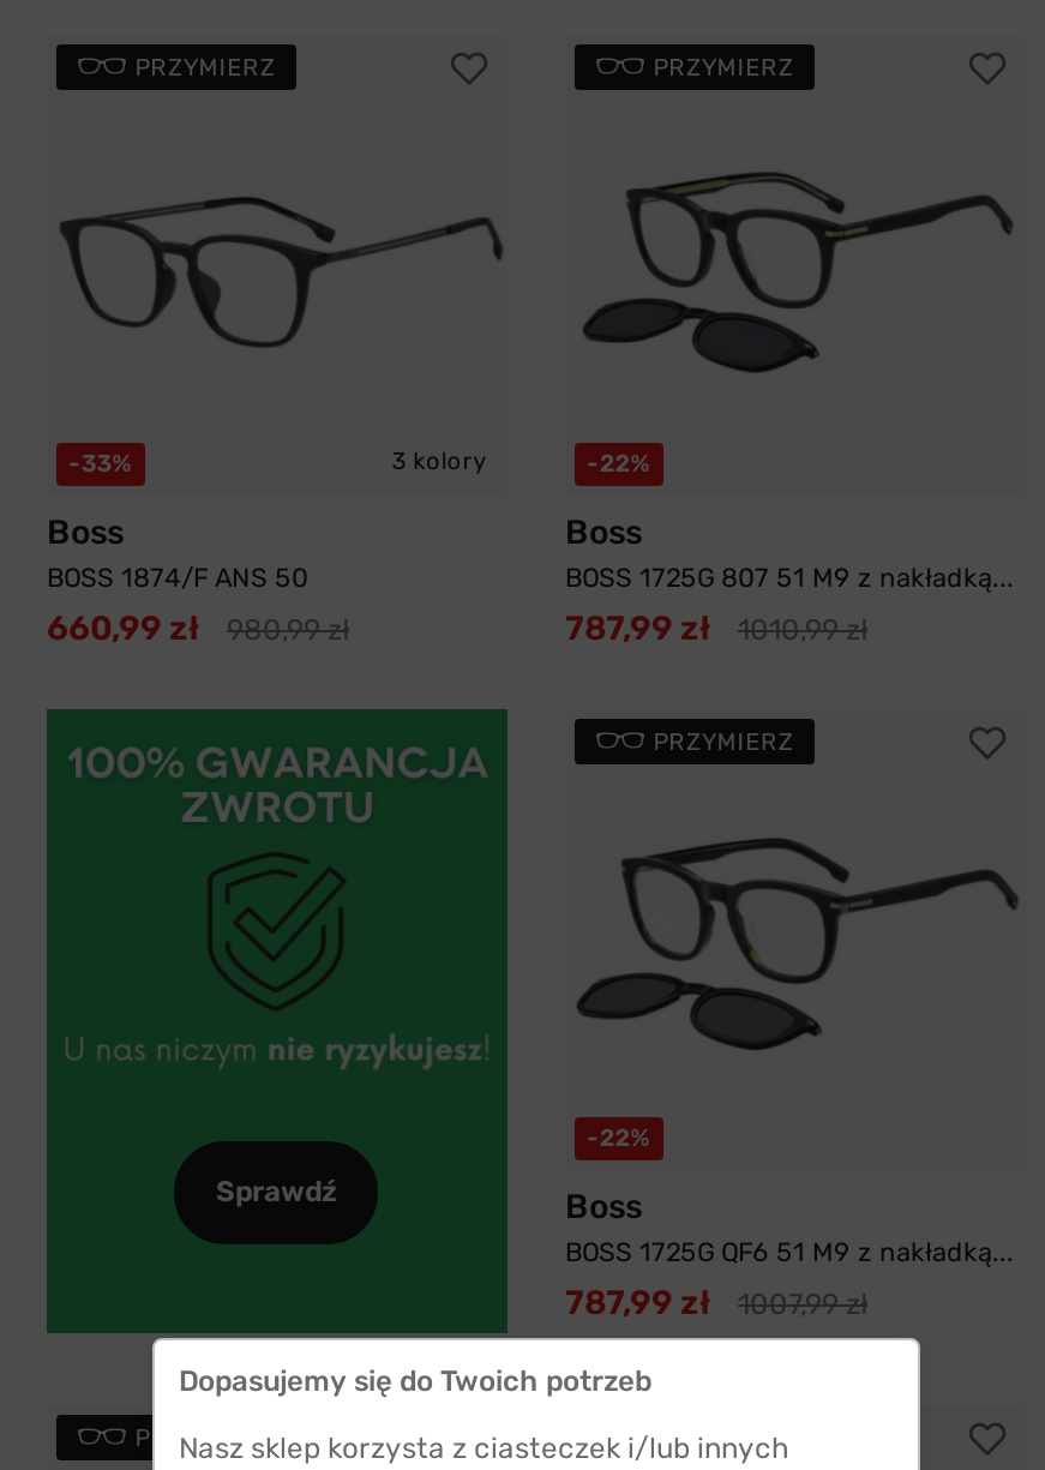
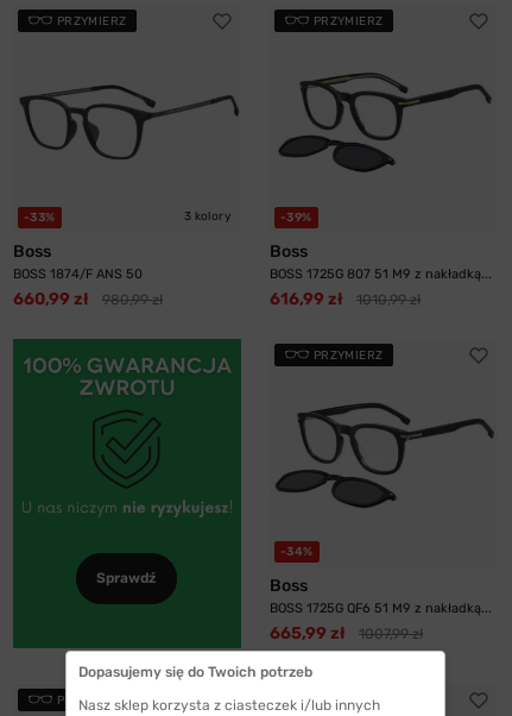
[587,450,651,478] -22% -> [280,210,312,225] -39%
[565,608,711,649] 787,99 zł -> [270,289,343,309] 616,99 zł
[587,1124,651,1153] -22% -> [280,544,313,559] -34%
[565,1282,711,1323] 787,99 zł -> [270,623,346,643] 665,99 zł

